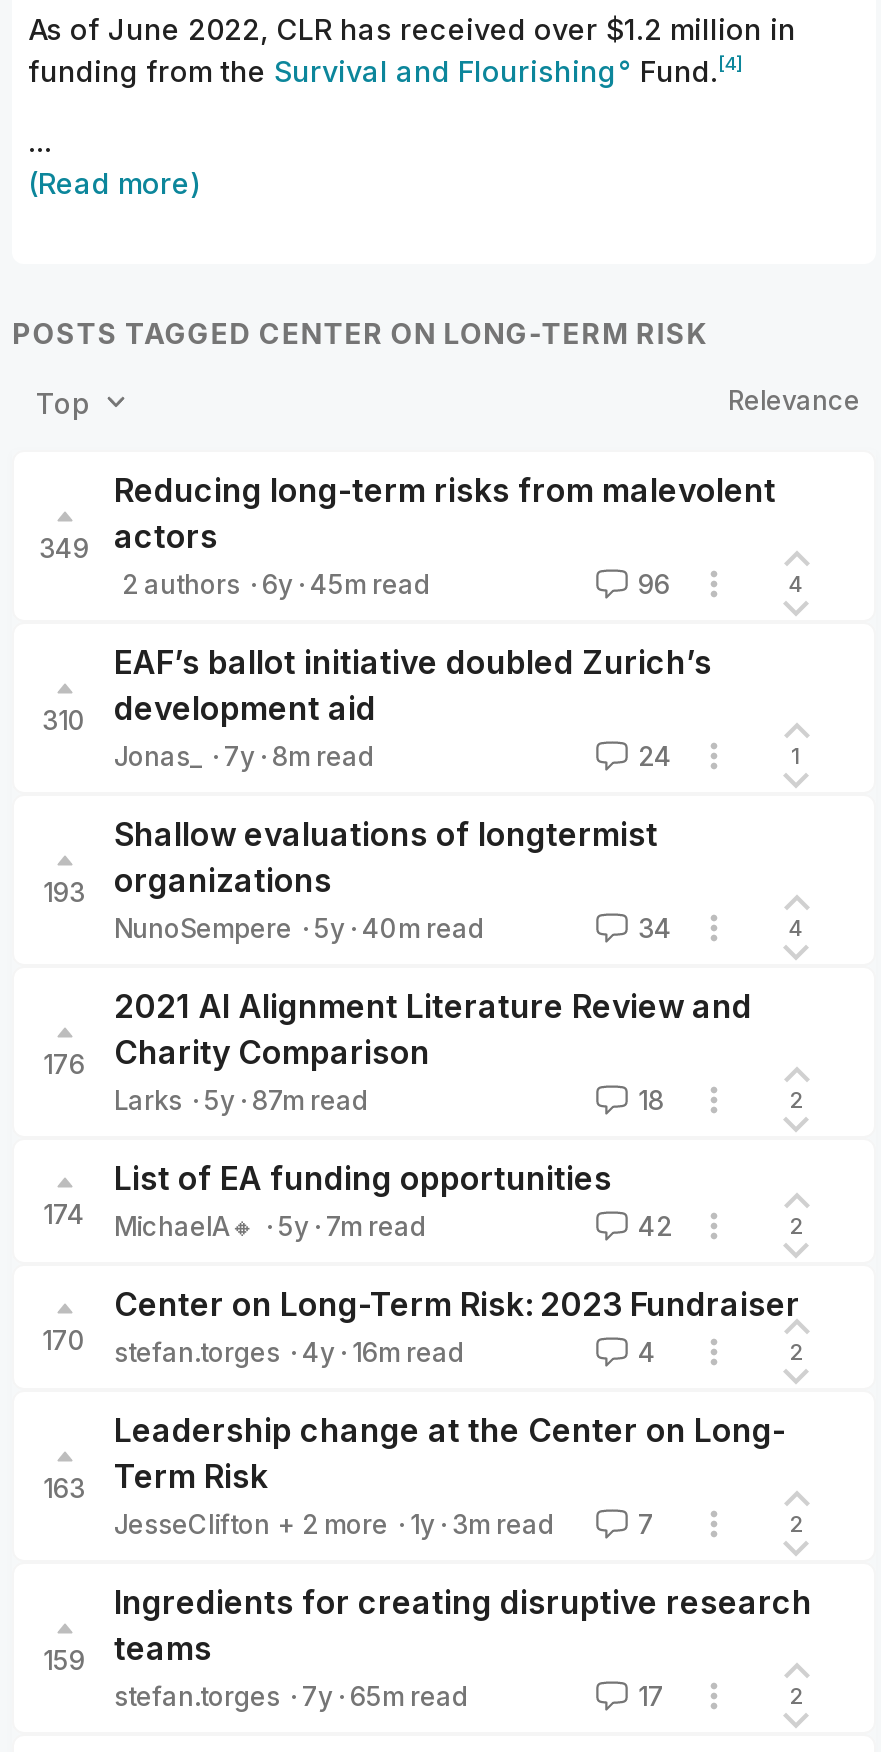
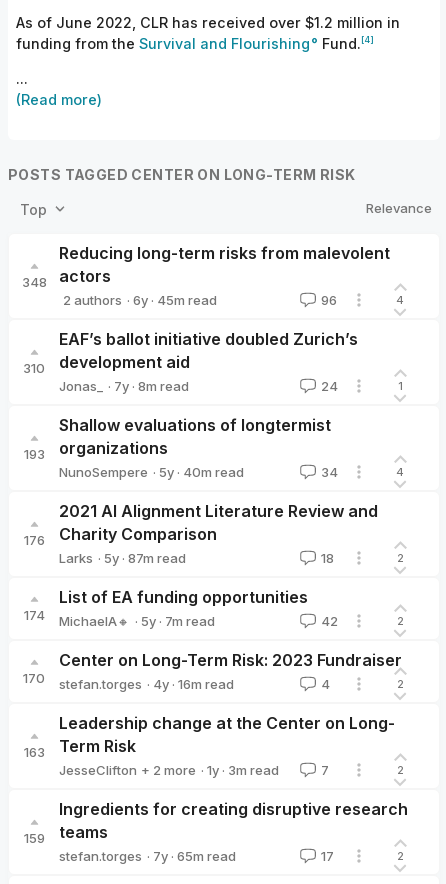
[39,516,218,564] 349 actors -> [21,266,111,290] 348 actors

